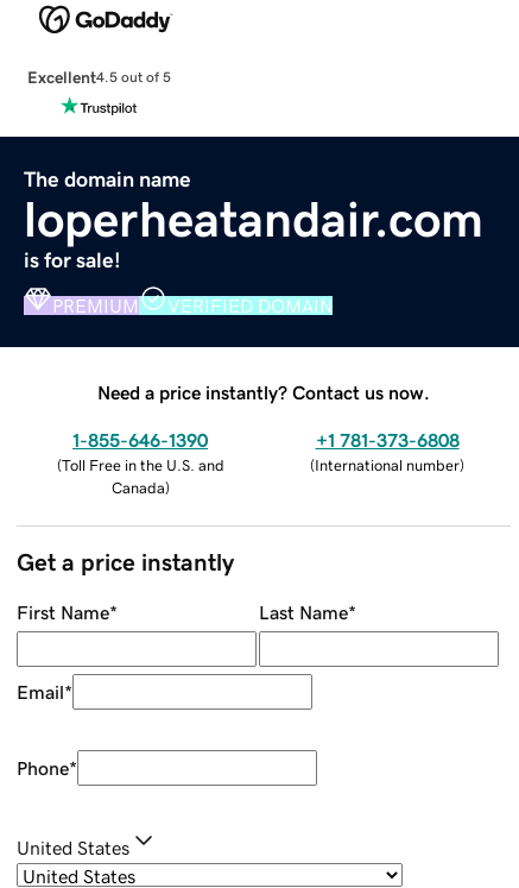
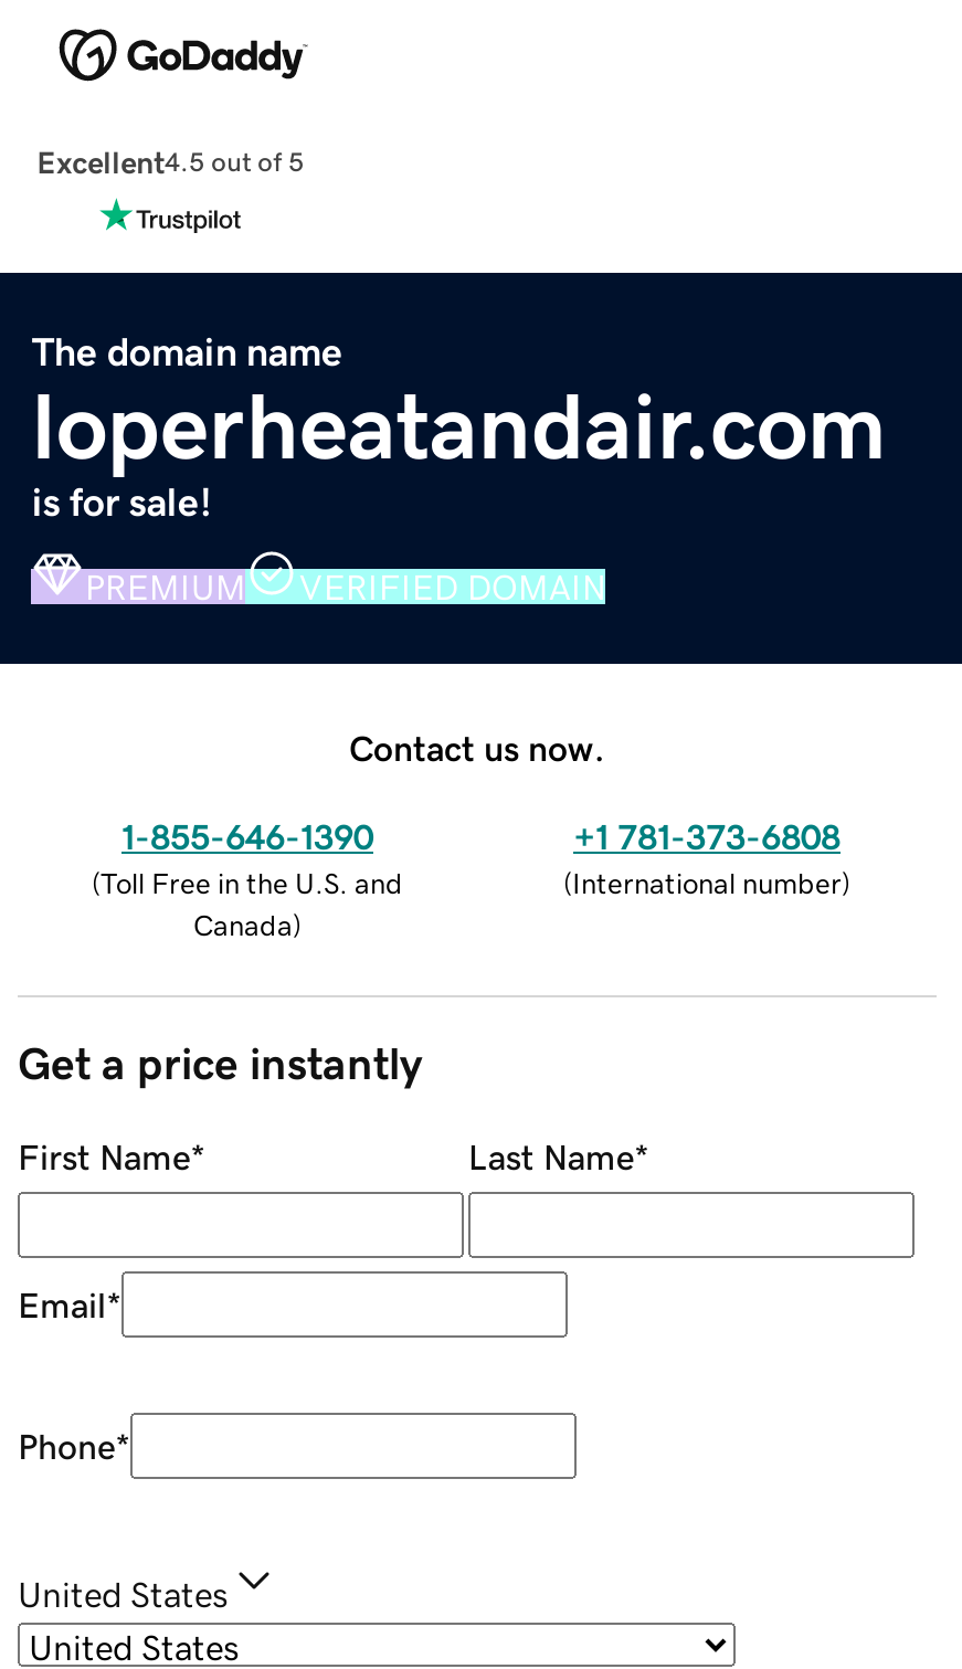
[97,382,430,401] Need a price instantly? Contact us now. -> [349,729,605,765] Contact us now.

